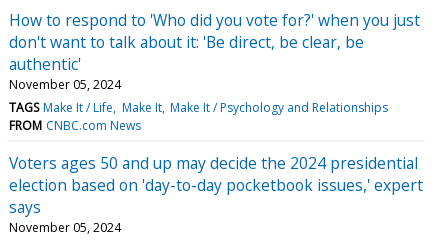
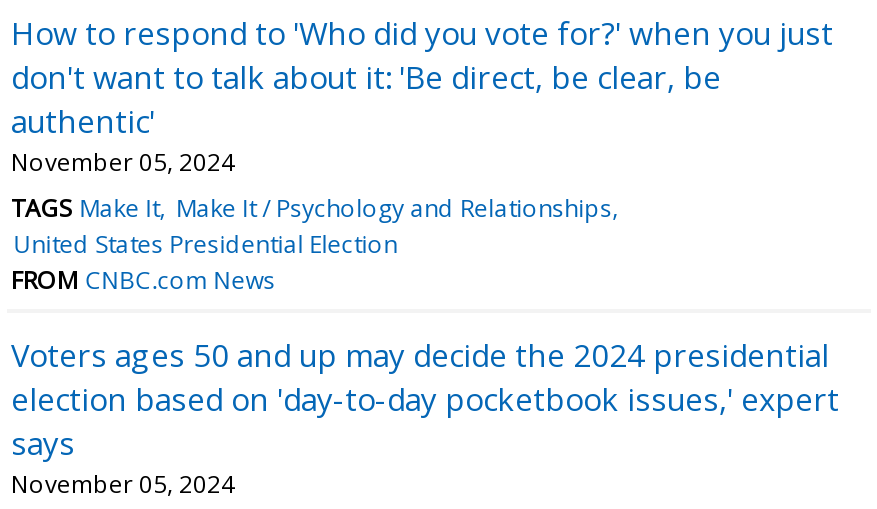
[9,99,388,116] TAGS Make It / Life Make It Make It / Psychology and Relationships -> [11,191,612,261] TAGS Make It Make It / Psychology and Relationships | United States Presidential Election

